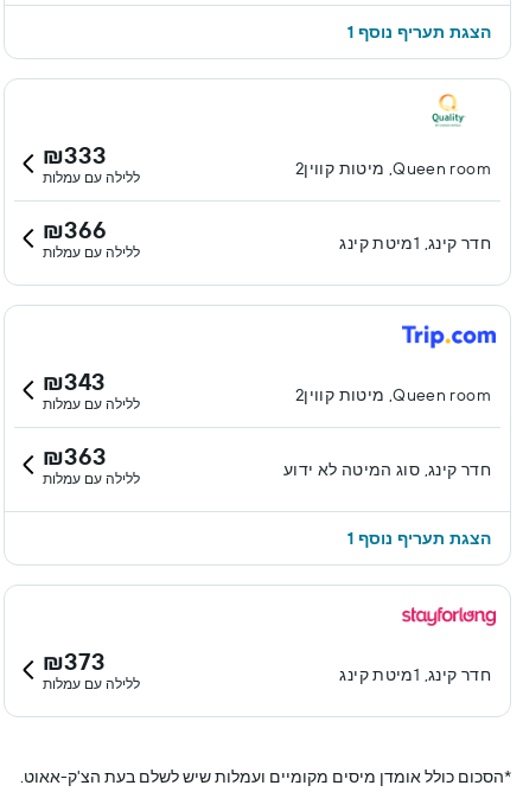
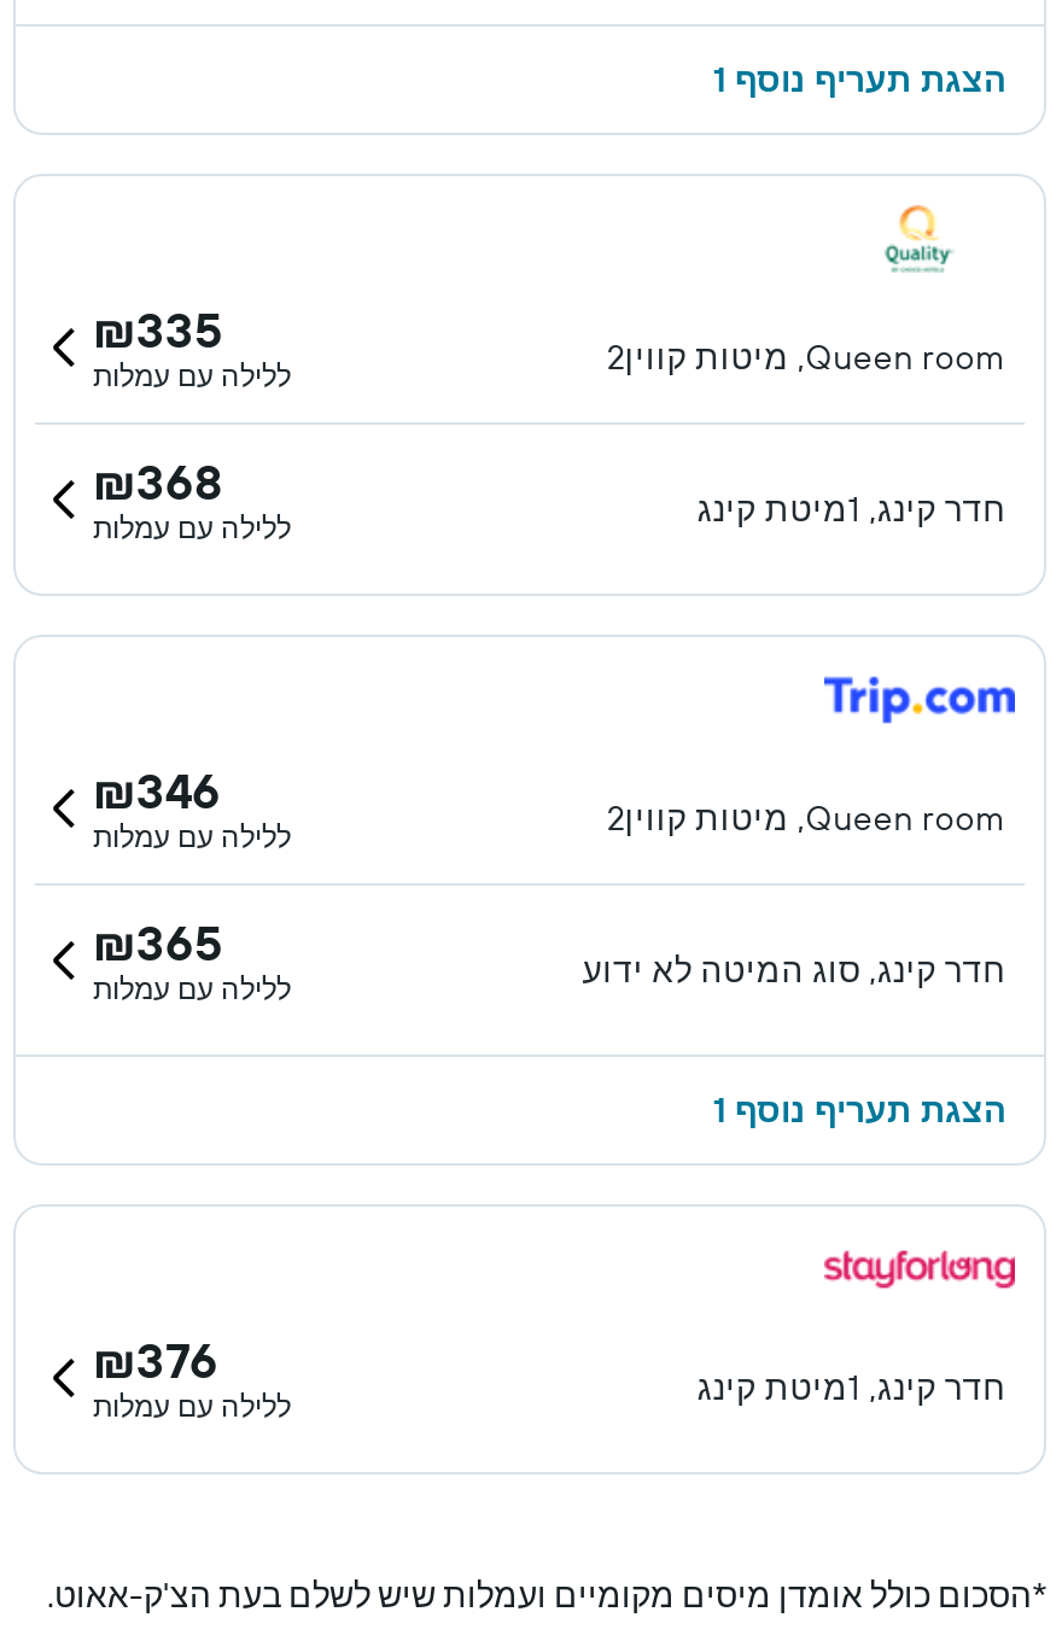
[43,140,107,170] ₪333 -> [93,299,223,360] ₪335
[43,215,107,244] ₪366 -> [93,451,223,512] ₪368
[43,366,106,396] ₪343 -> [93,760,221,820] ₪346
[43,441,107,471] ₪363 -> [93,912,223,973] ₪365
[43,646,106,676] ₪373 -> [93,1330,218,1390] ₪376

